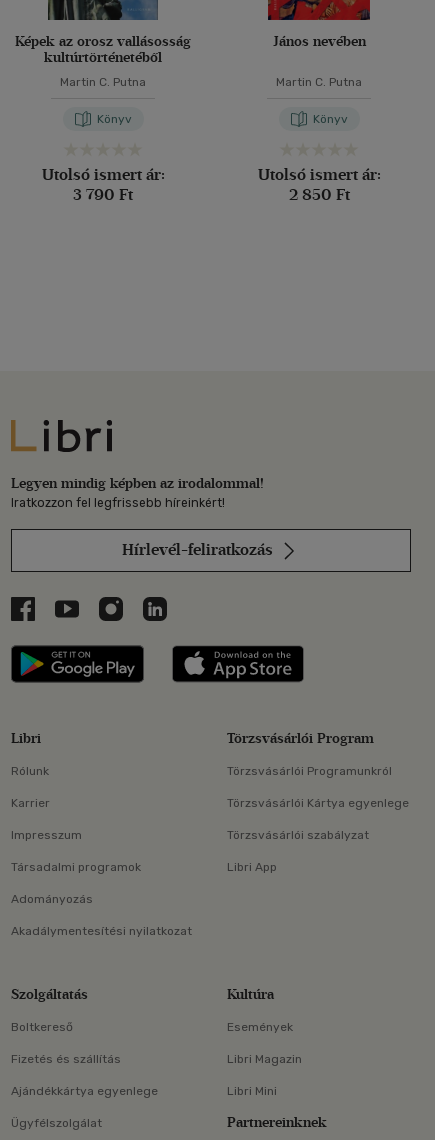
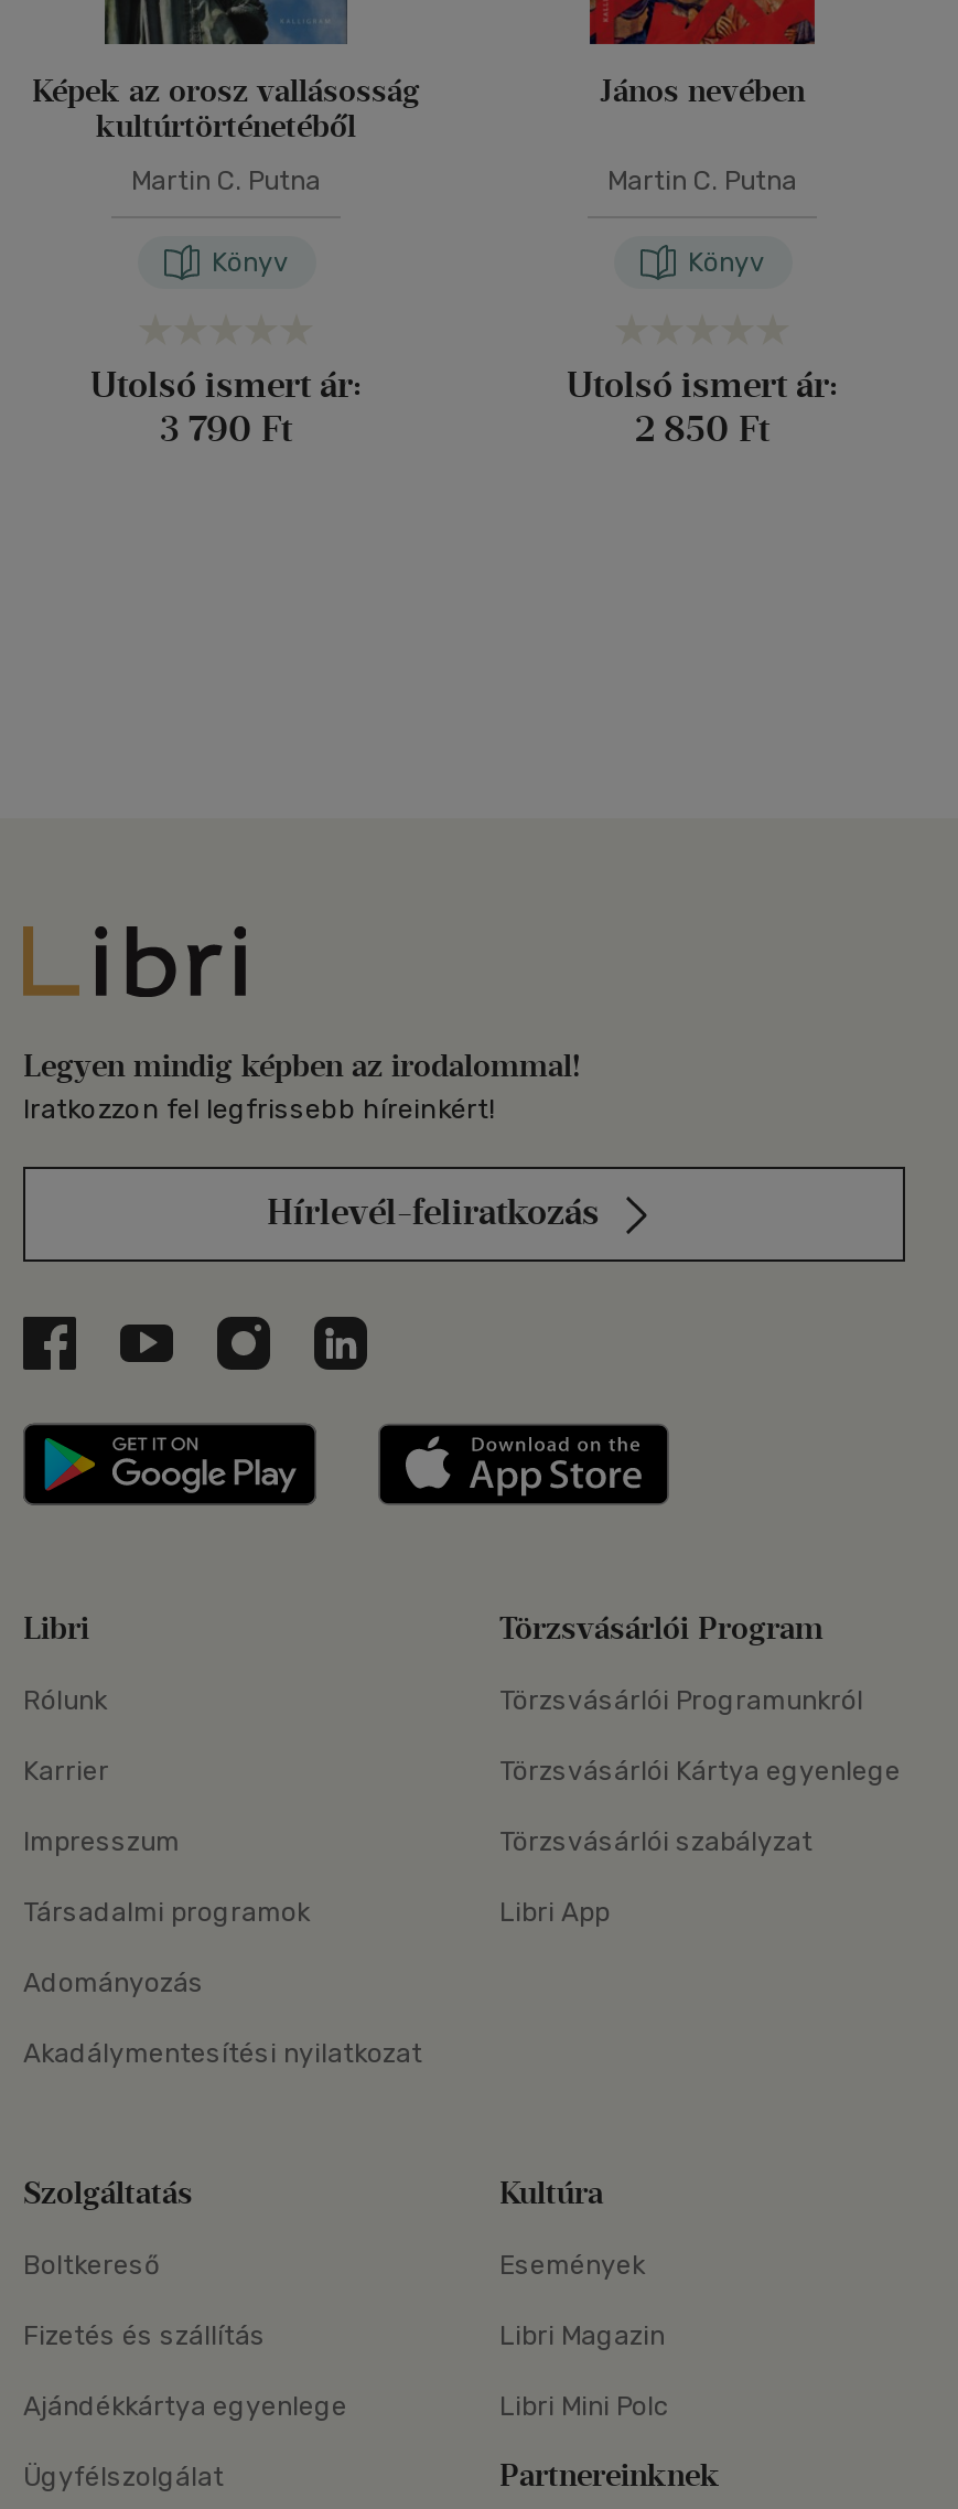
[227,1084,277,1098] Libri Mini -> [499,2391,669,2422] Libri Mini Polc

